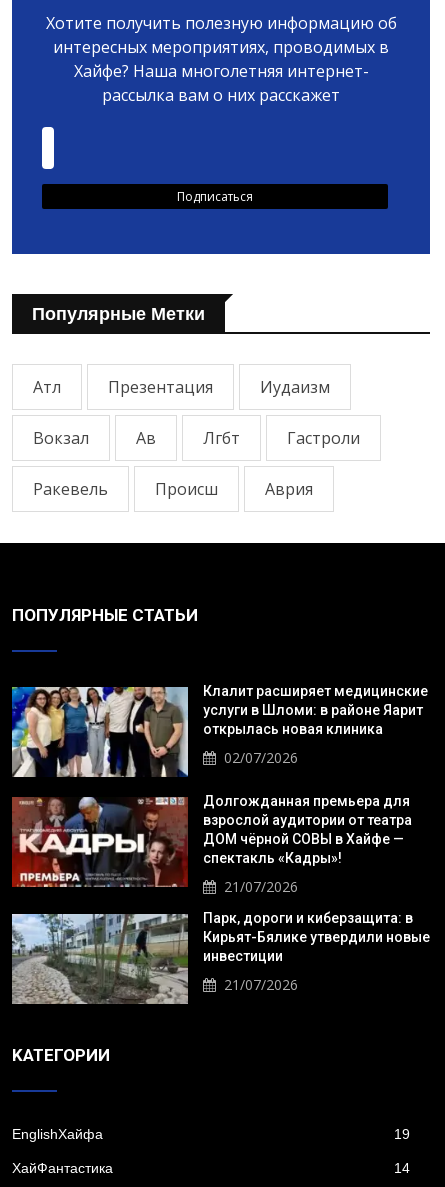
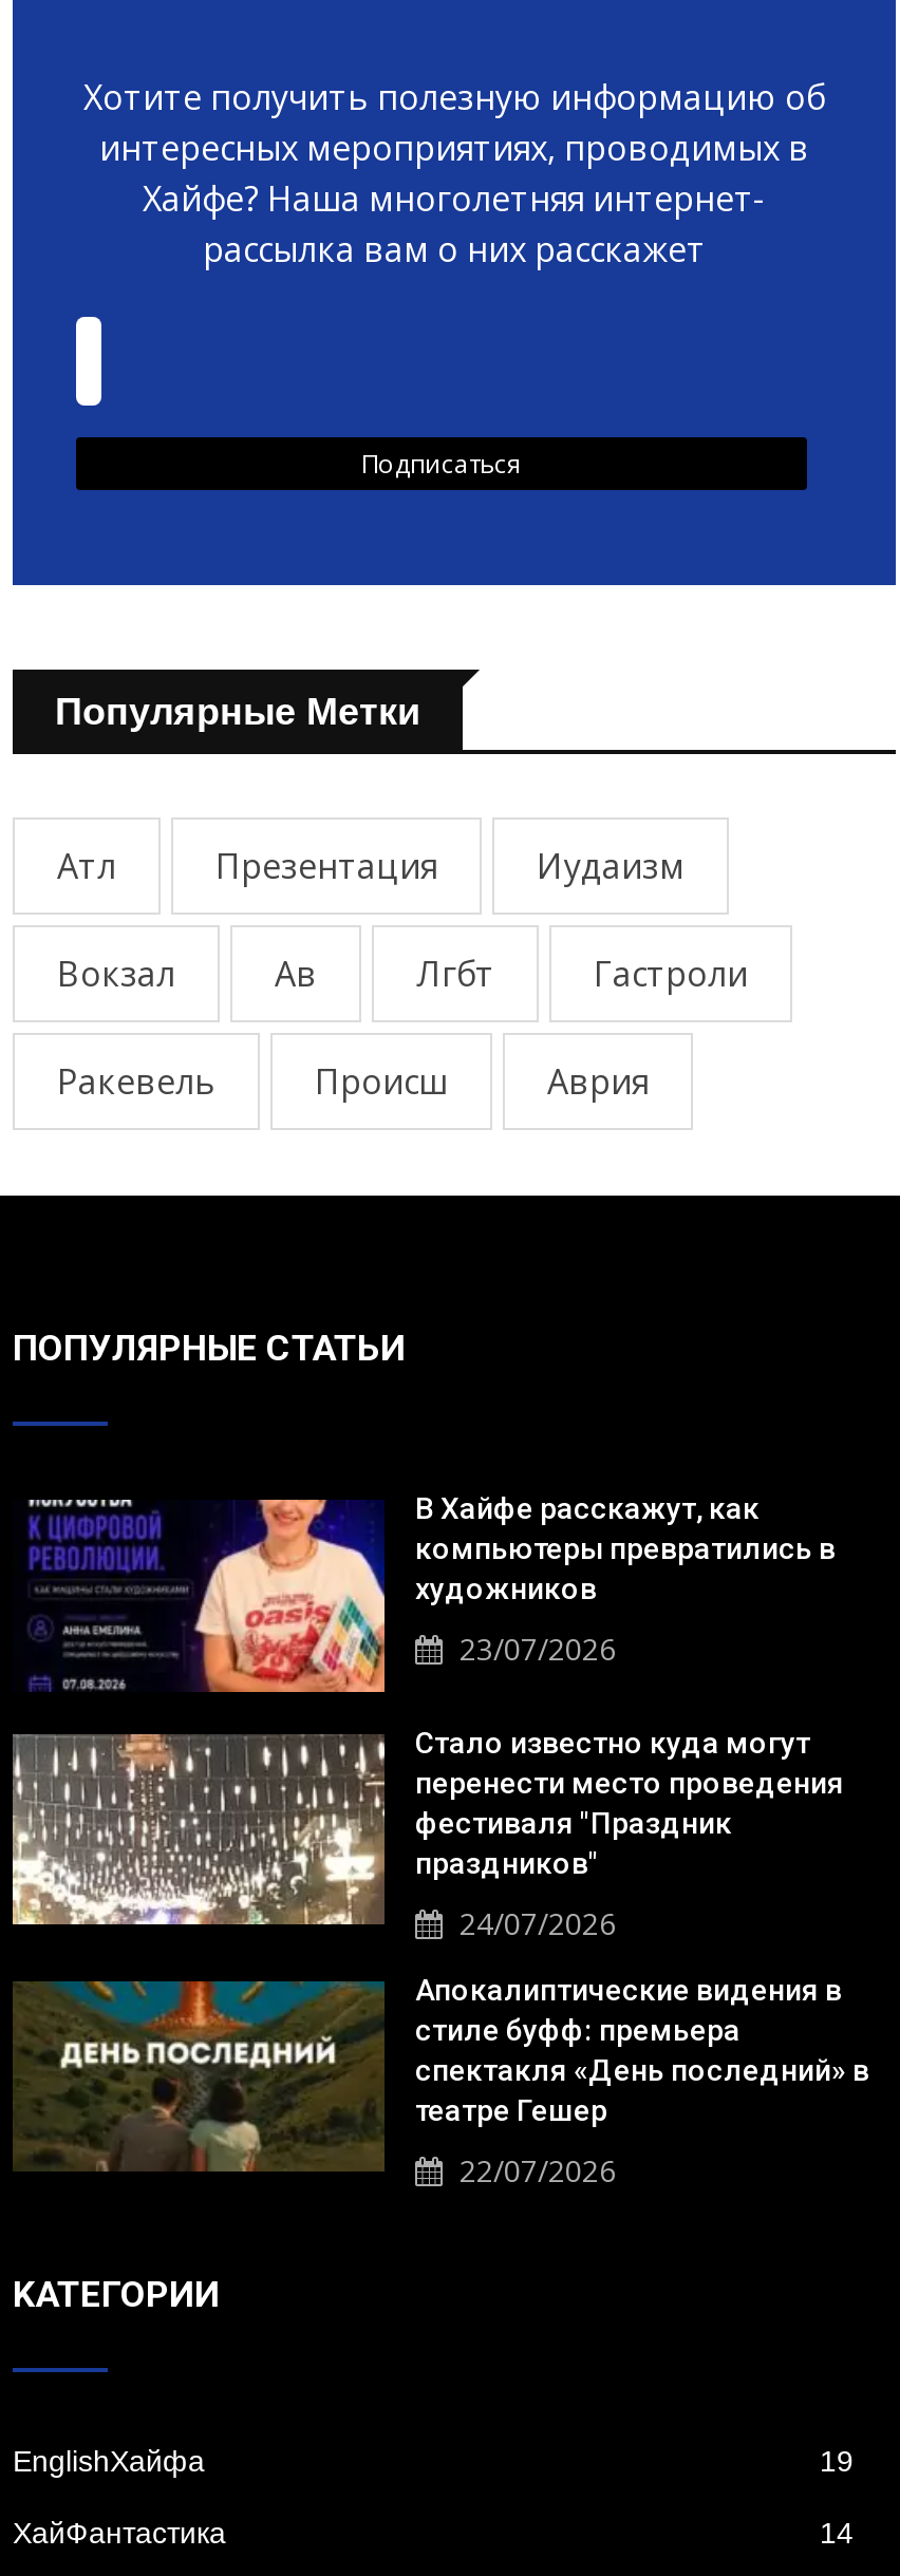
[11,683,427,778] [image] | Клалит расширяет медицинские | услуги в Шломи: в районе Яарит | открылась новая клиника -> [13,1492,836,1695] [image] | В Хайфе расскажут, как | компьютеры превратились в | художников
[223,748,297,767] 02/07/2026 -> [460,1629,616,1669] 23/07/2026
[11,793,411,888] [image] | Долгожданная премьера для | взрослой аудитории от театра | ДОМ чёрной СОВЫ в Хайфе — | спектакль «Кадры»! -> [11,1725,844,1928] [image] | Стало известно куда могут | перенести место проведения | фестиваля "Праздник | праздников"
[223,877,297,896] 21/07/2026 -> [460,1902,616,1942] 24/07/2026
[11,910,429,1005] [image] | Парк, дороги и киберзащита: в | Кирьят-Бялике утвердили новые | инвестиции -> [13,1972,869,2170] [image] | Апокалиптические видения в | стиле буфф: премьера | спектакля «День последний» в | театре Гешер
[223,975,297,994] 21/07/2026 -> [460,2149,616,2189] 22/07/2026

